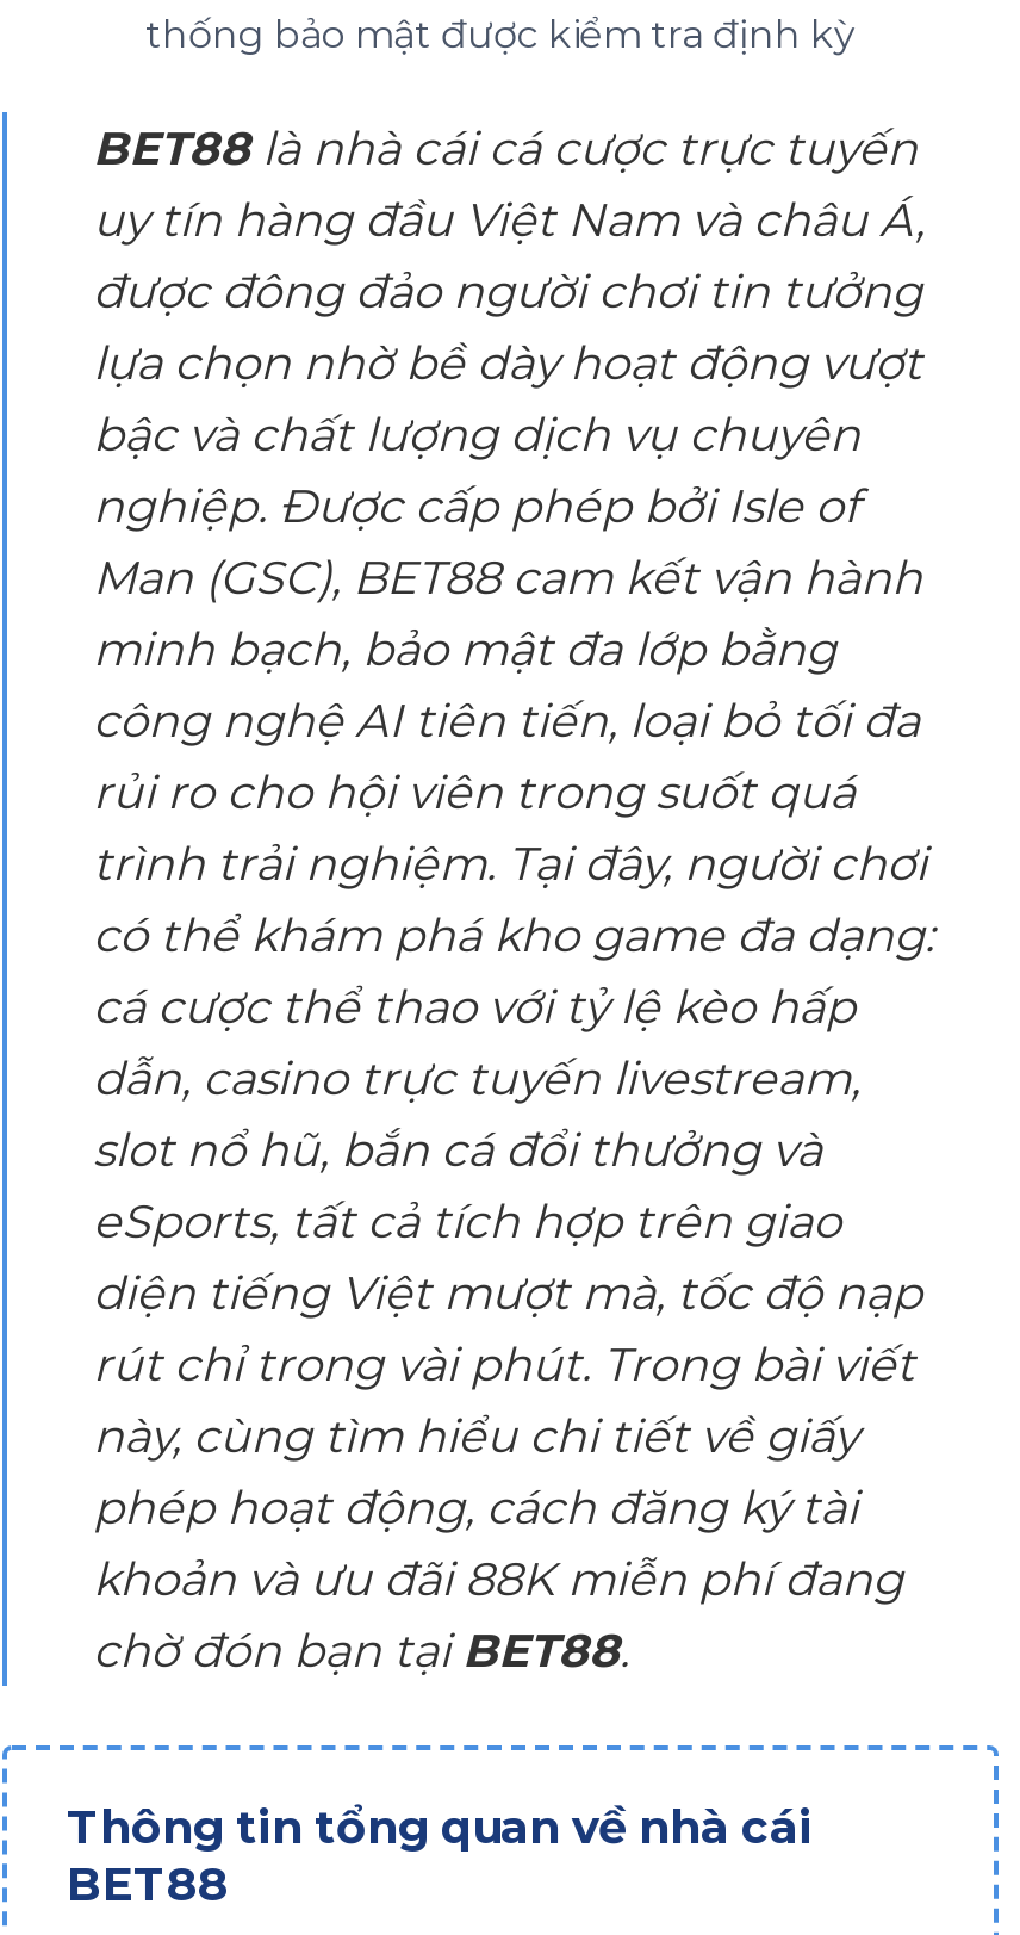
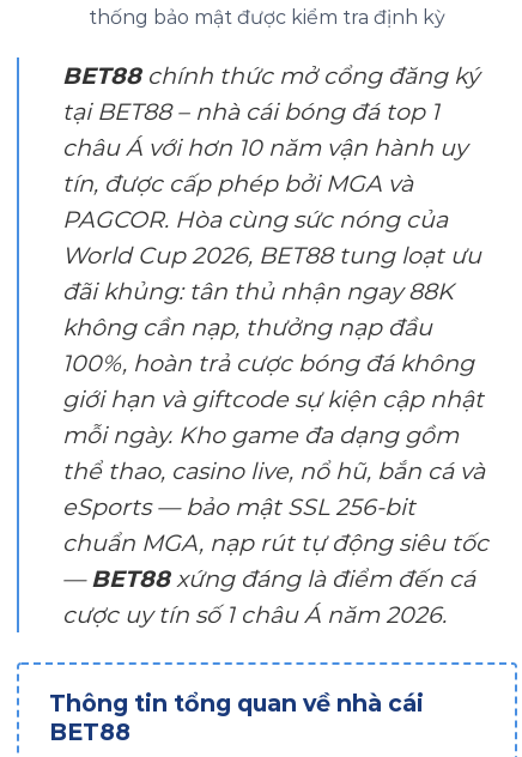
[93,120,934,1679] BET88 là nhà cái cá cược trực tuyến | uy tín hàng đầu Việt Nam và châu Á, | được đông đảo người chơi tin tưởng | lựa chọn nhờ bề dày hoạt động vượt | bậc và chất lượng dịch vụ chuyên | nghiệp. Được cấp phép bởi Isle of | Man (GSC), BET88 cam kết vận hành | minh bạch, bảo mật đa lớp bằng | công nghệ AI tiên tiến, loại bỏ tối đa | rủi ro cho hội viên trong suốt quá | trình trải nghiệm. Tại đây, người chơi | có thể khám phá kho game đa dạng: | cá cược thể thao với tỷ lệ kèo hấp | dẫn, casino trực tuyến livestream, | slot nổ hũ, bắn cá đổi thưởng và | eSports, tất cả tích hợp trên giao | diện tiếng Việt mượt mà, tốc độ nạp | rút chỉ trong vài phút. Trong bài viết | này, cùng tìm hiểu chi tiết về giấy | phép hoạt động, cách đăng ký tài | khoản và ưu đãi 88K miễn phí đang | chờ đón bạn tại BET88. -> [62,61,488,628] BET88 chính thức mở cổng đăng ký | tại BET88 – nhà cái bóng đá top 1 | châu Á với hơn 10 năm vận hành uy | tín, được cấp phép bởi MGA và | PAGCOR. Hòa cùng sức nóng của | World Cup 2026, BET88 tung loạt ưu | đãi khủng: tân thủ nhận ngay 88K | không cần nạp, thưởng nạp đầu | 100%, hoàn trả cược bóng đá không | giới hạn và giftcode sự kiện cập nhật | mỗi ngày. Kho game đa dạng gồm | thể thao, casino live, nổ hũ, bắn cá và | eSports — bảo mật SSL 256-bit | chuẩn MGA, nạp rút tự động siêu tốc | — BET88 xứng đáng là điểm đến cá | cược uy tín số 1 châu Á năm 2026.

